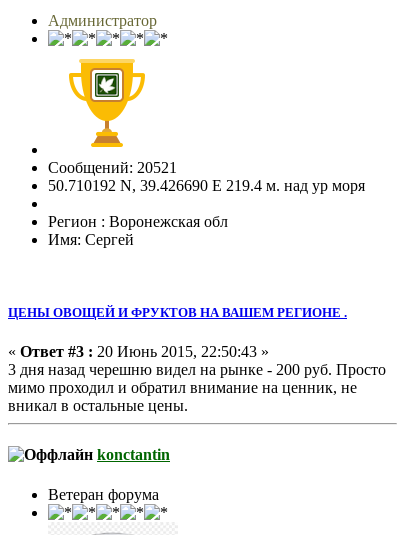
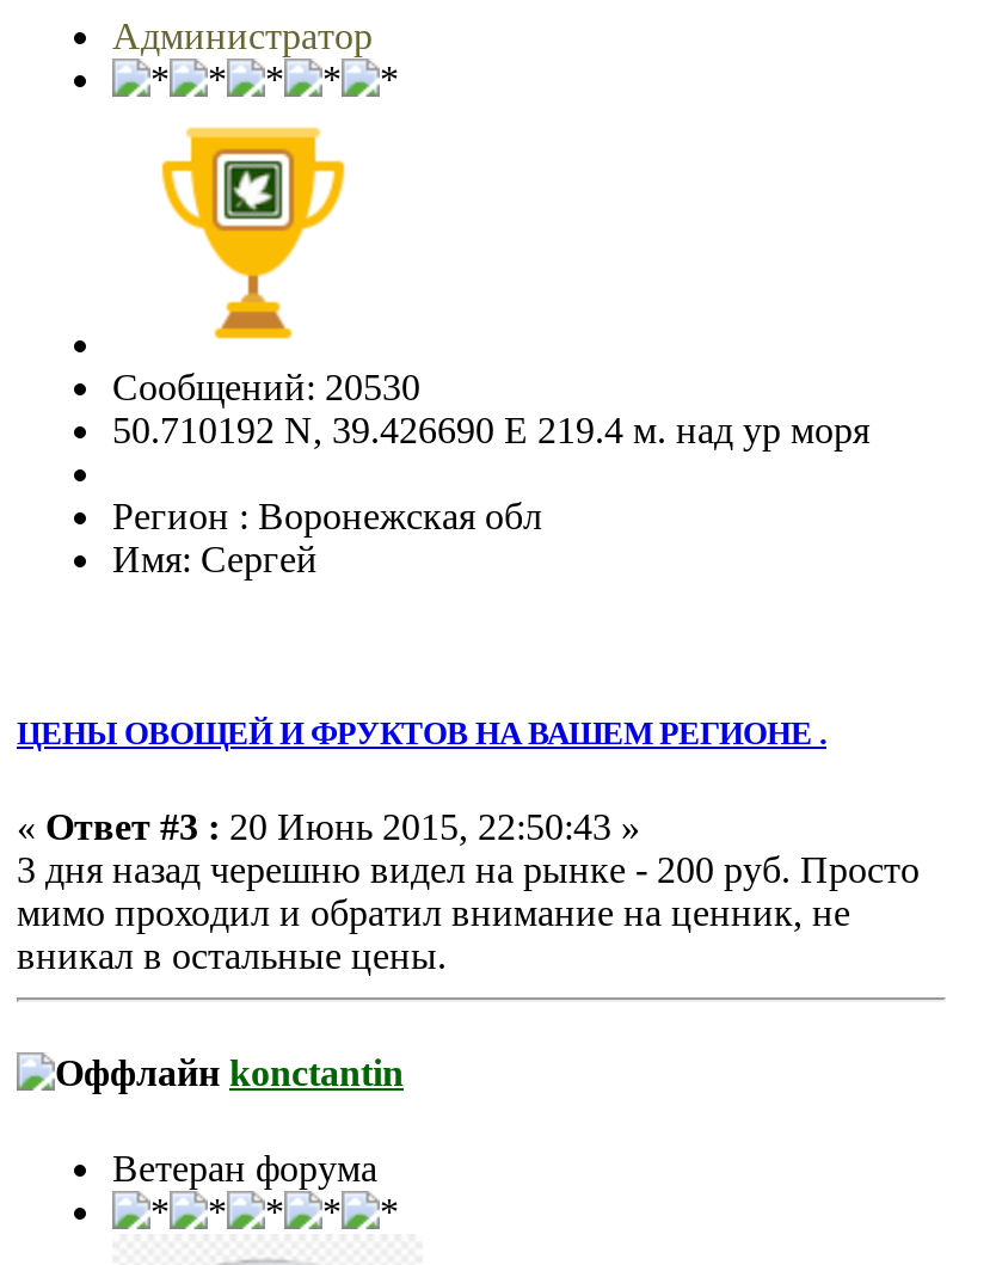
[48,159,177,176] Сообщений: 20521 -> [112,366,420,407] Сообщений: 20530

